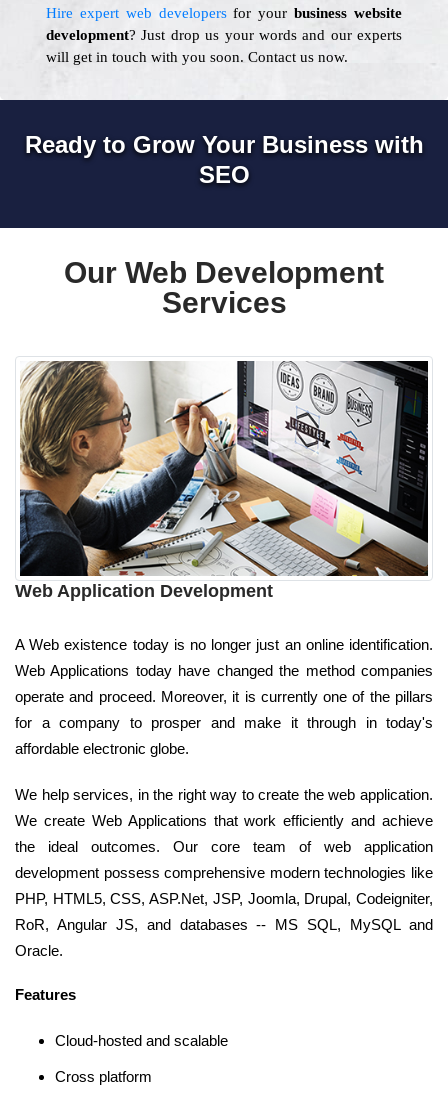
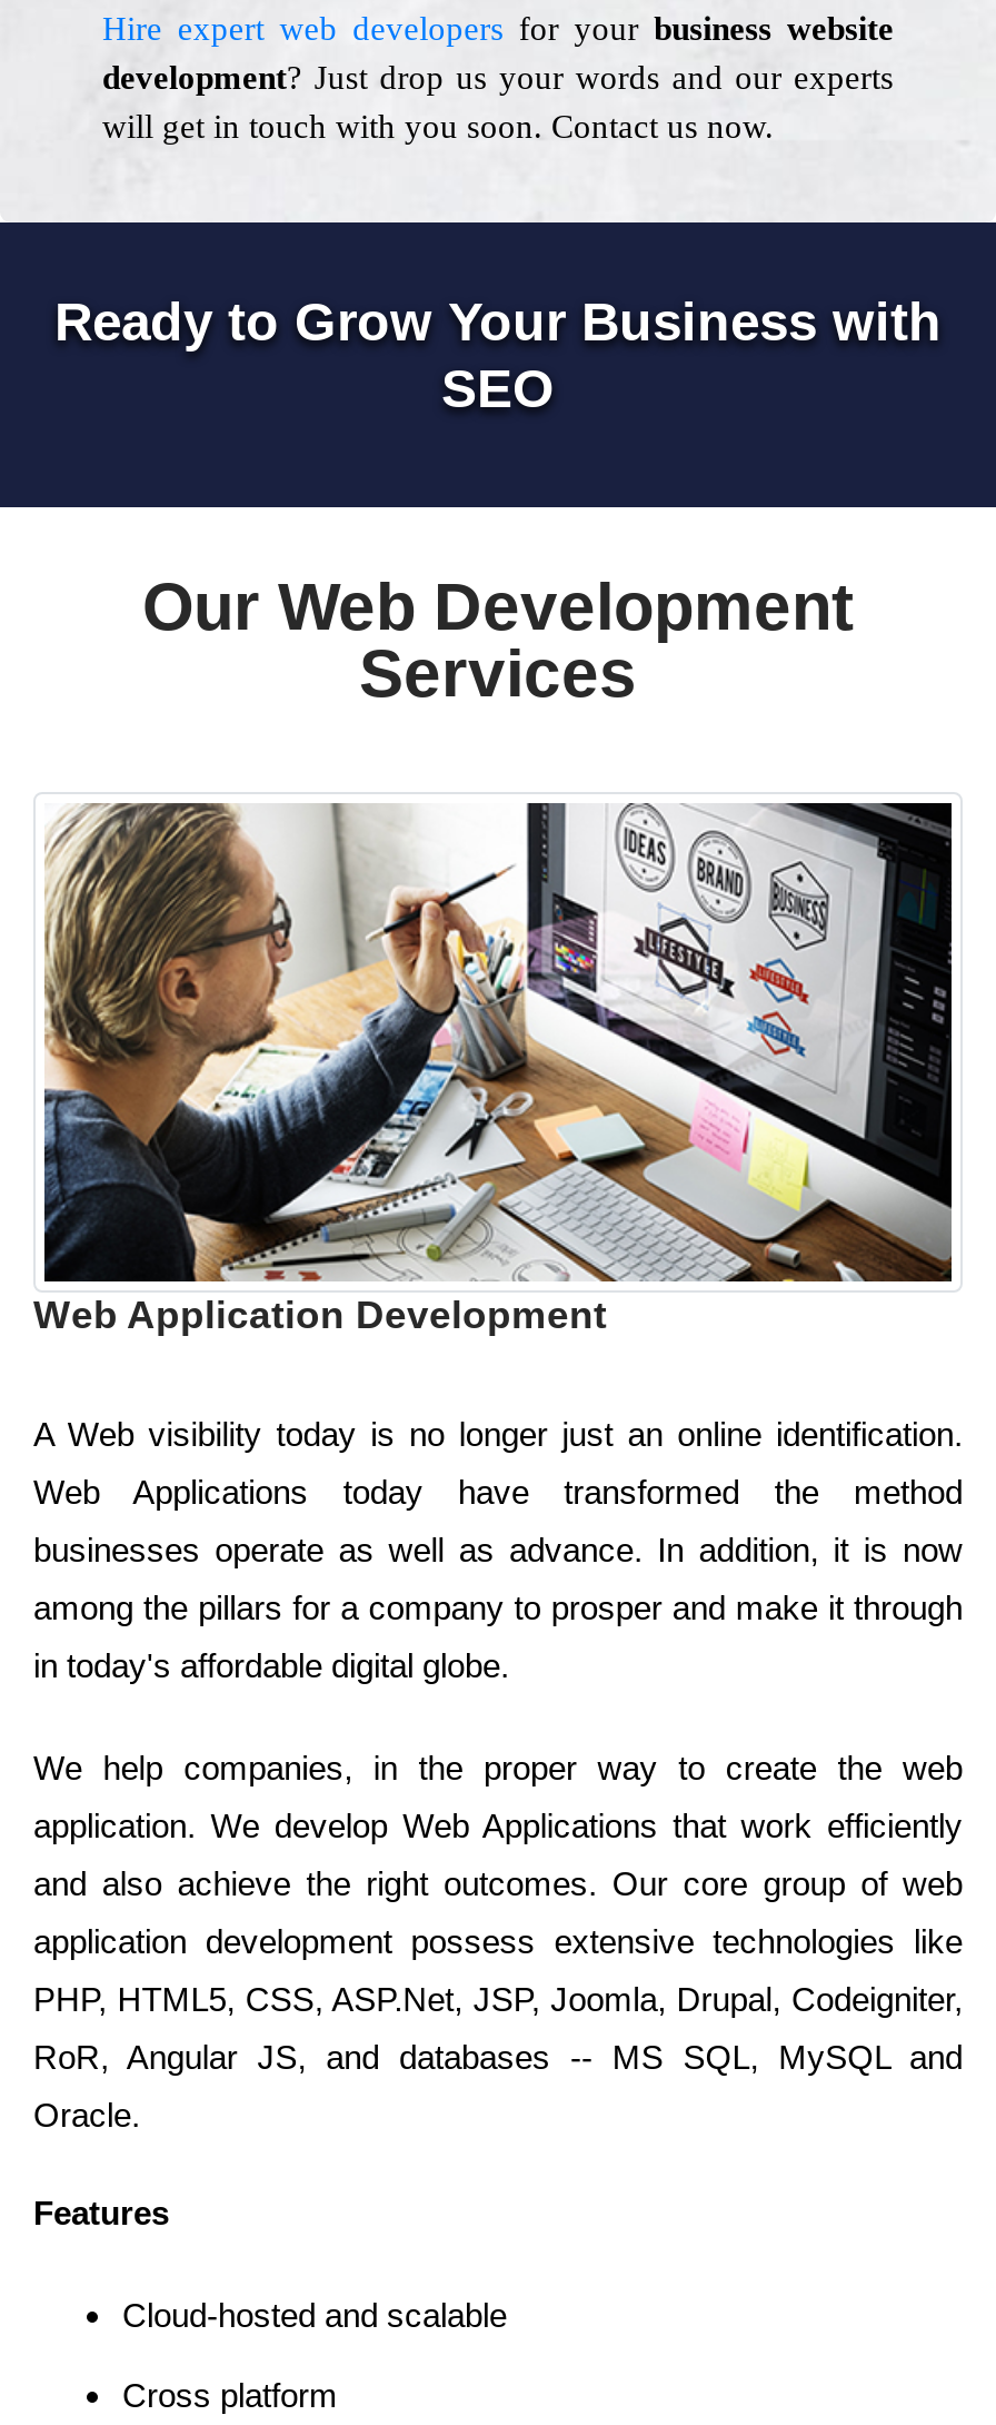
[15,636,433,653] A Web existence today is no longer just an online identification. -> [33,1414,963,1452] A Web visibility today is no longer just an online identification.
[15,662,433,679] Web Applications today have changed the method companies -> [33,1472,963,1510] Web Applications today have transformed the method
[15,688,433,705] operate and proceed. Moreover, it is currently one of the pillars -> [33,1530,963,1568] businesses operate as well as advance. In addition, it is now
[15,714,433,731] for a company to prosper and make it through in today's -> [33,1588,963,1625] among the pillars for a company to prosper and make it through
[15,740,189,757] affordable electronic globe. -> [33,1645,509,1683] in today's affordable digital globe.
[15,786,433,803] We help services, in the right way to create the web application. -> [33,1748,963,1786] We help companies, in the proper way to create the web
[15,812,433,829] We create Web Applications that work efficiently and achieve -> [33,1806,963,1843] application. We develop Web Applications that work efficiently
[15,838,433,855] the ideal outcomes. Our core team of web application -> [33,1863,963,1901] and also achieve the right outcomes. Our core group of web
[15,864,433,881] development possess comprehensive modern technologies like -> [33,1921,963,1959] application development possess extensive technologies like

